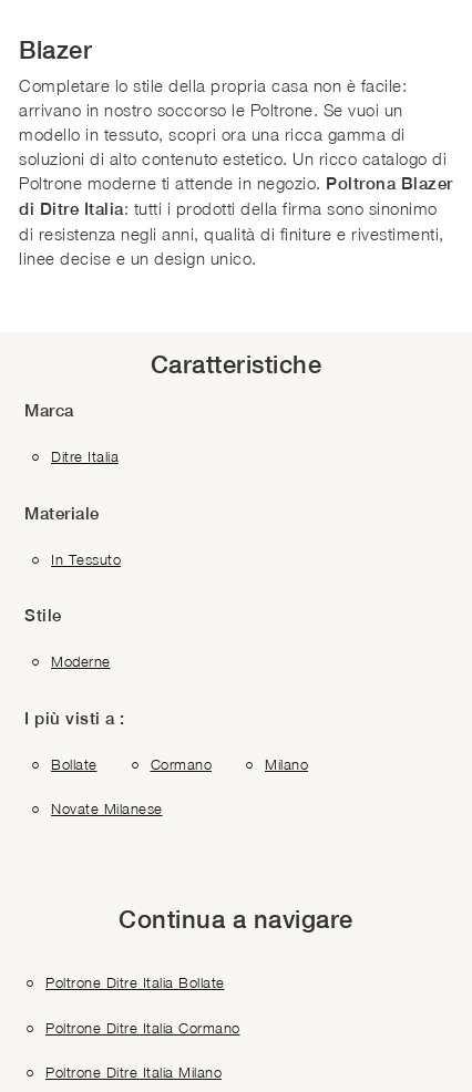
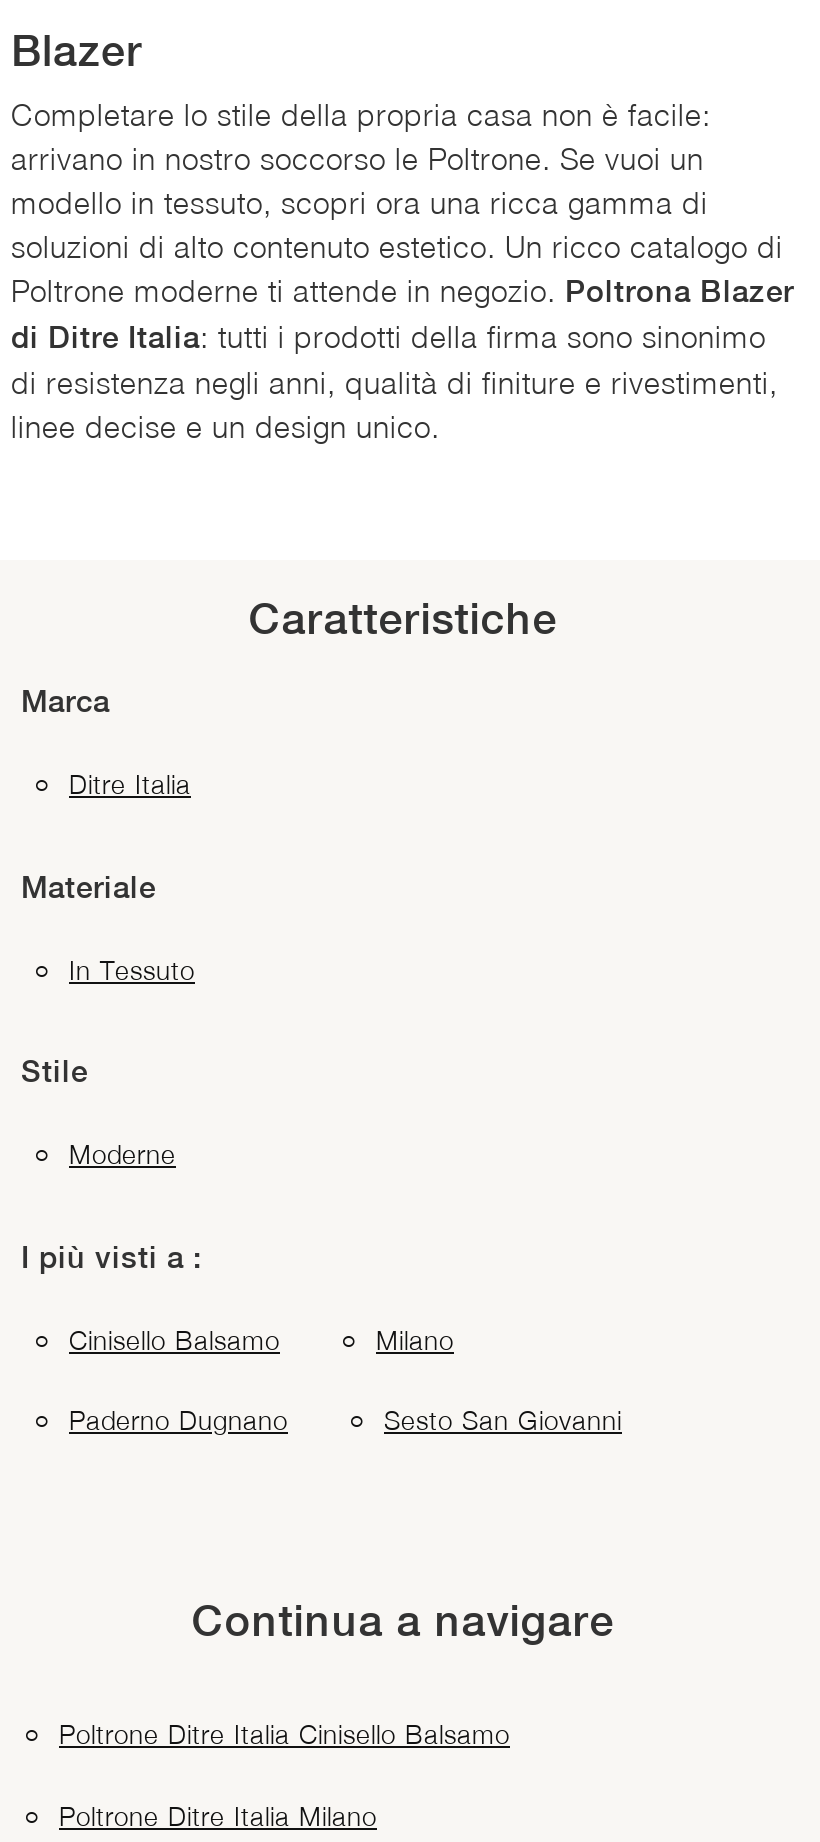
[51,755,212,773] Bollate | Cormano -> [69,1324,280,1356] Cinisello Balsamo
[51,800,162,818] Novate Milanese -> [69,1405,622,1437] Paderno Dugnano | Sesto San Giovanni
[45,973,240,1036] Poltrone Ditre Italia Bollate | Poltrone Ditre Italia Cormano -> [59,1718,510,1750] Poltrone Ditre Italia Cinisello Balsamo

